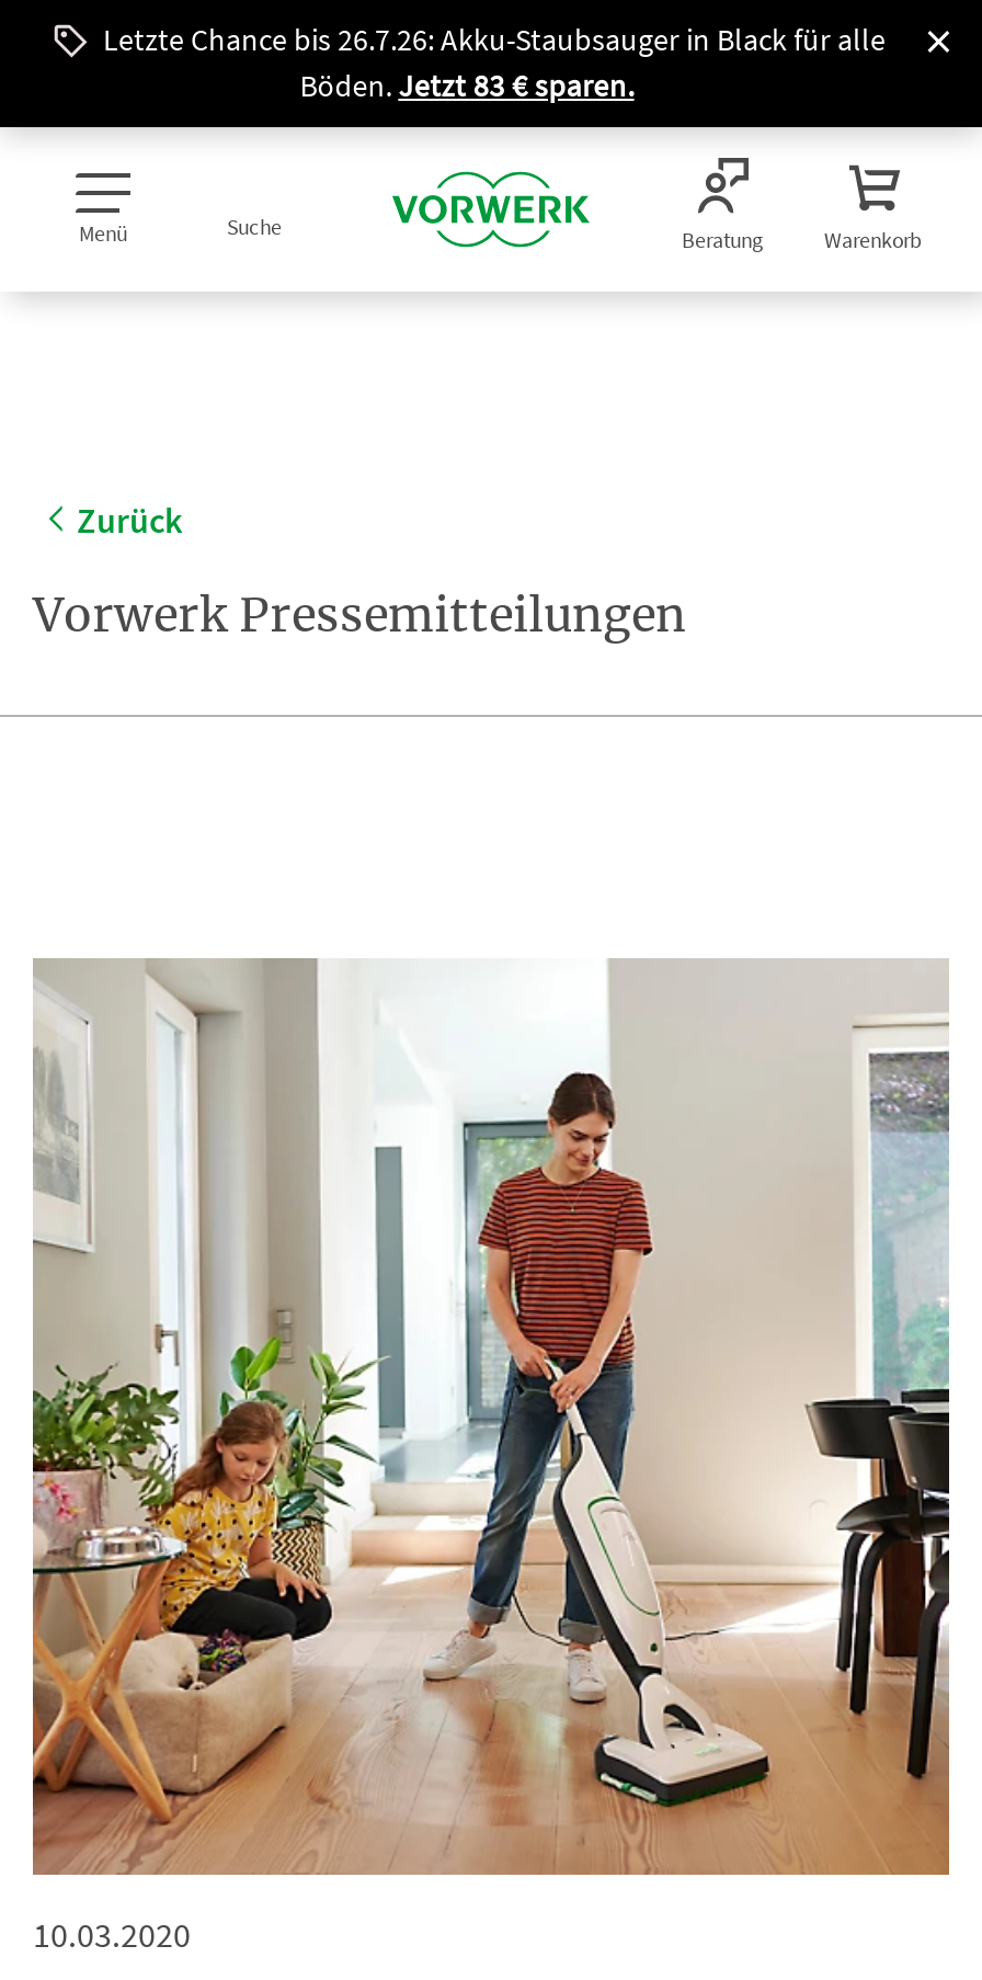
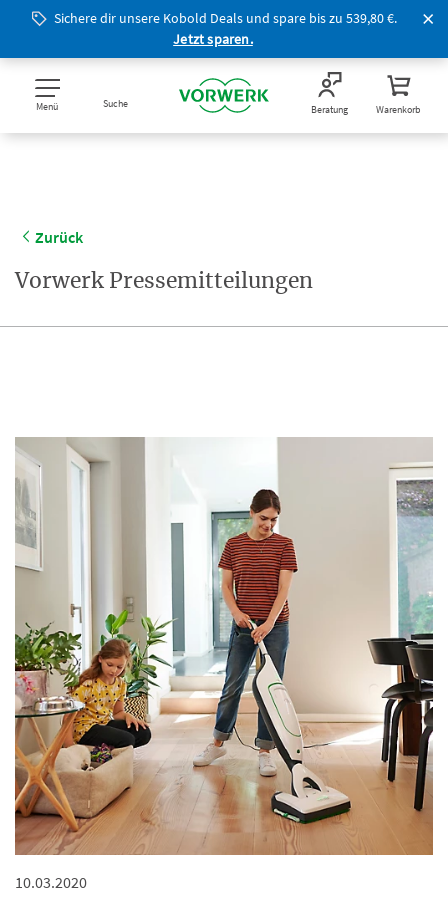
[103,20,886,105] Letzte Chance bis 26.7.26: Akku-Staubsauger in Black für alle | Böden. Jetzt 83 € sparen. -> [54,9,397,48] Sichere dir unsere Kobold Deals und spare bis zu 539,80 €. | Jetzt sparen.

